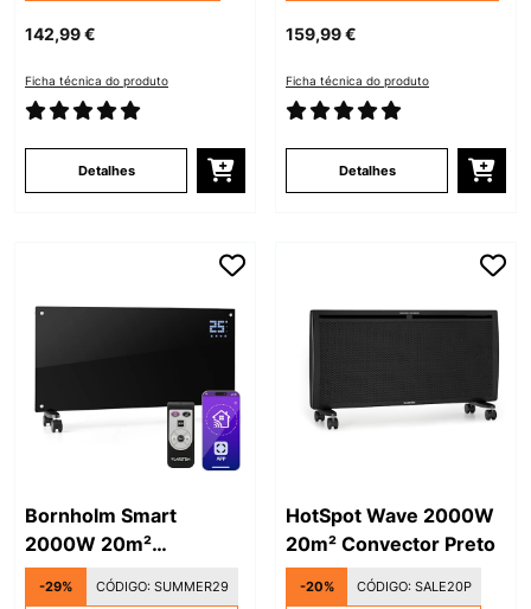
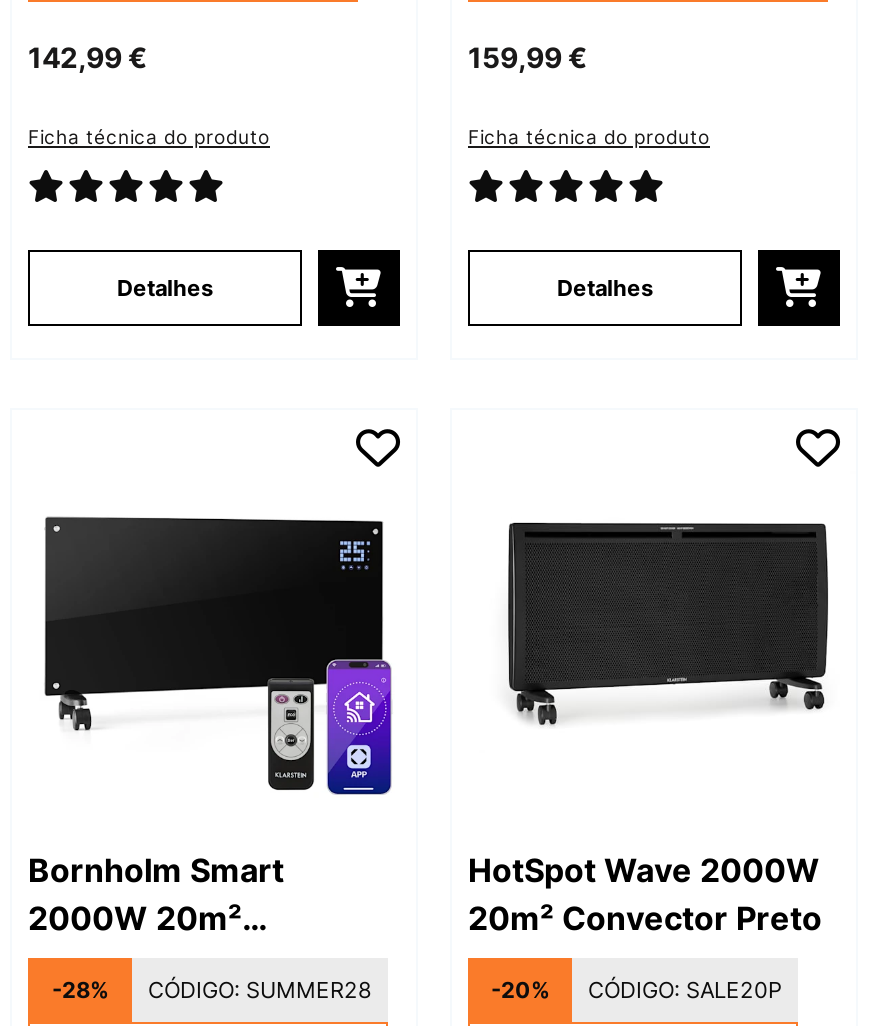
[39,578,72,595] -29% -> [52,976,108,1004] -28%
[96,578,229,595] CÓDIGO: SUMMER29 -> [148,976,372,1004] CÓDIGO: SUMMER28

